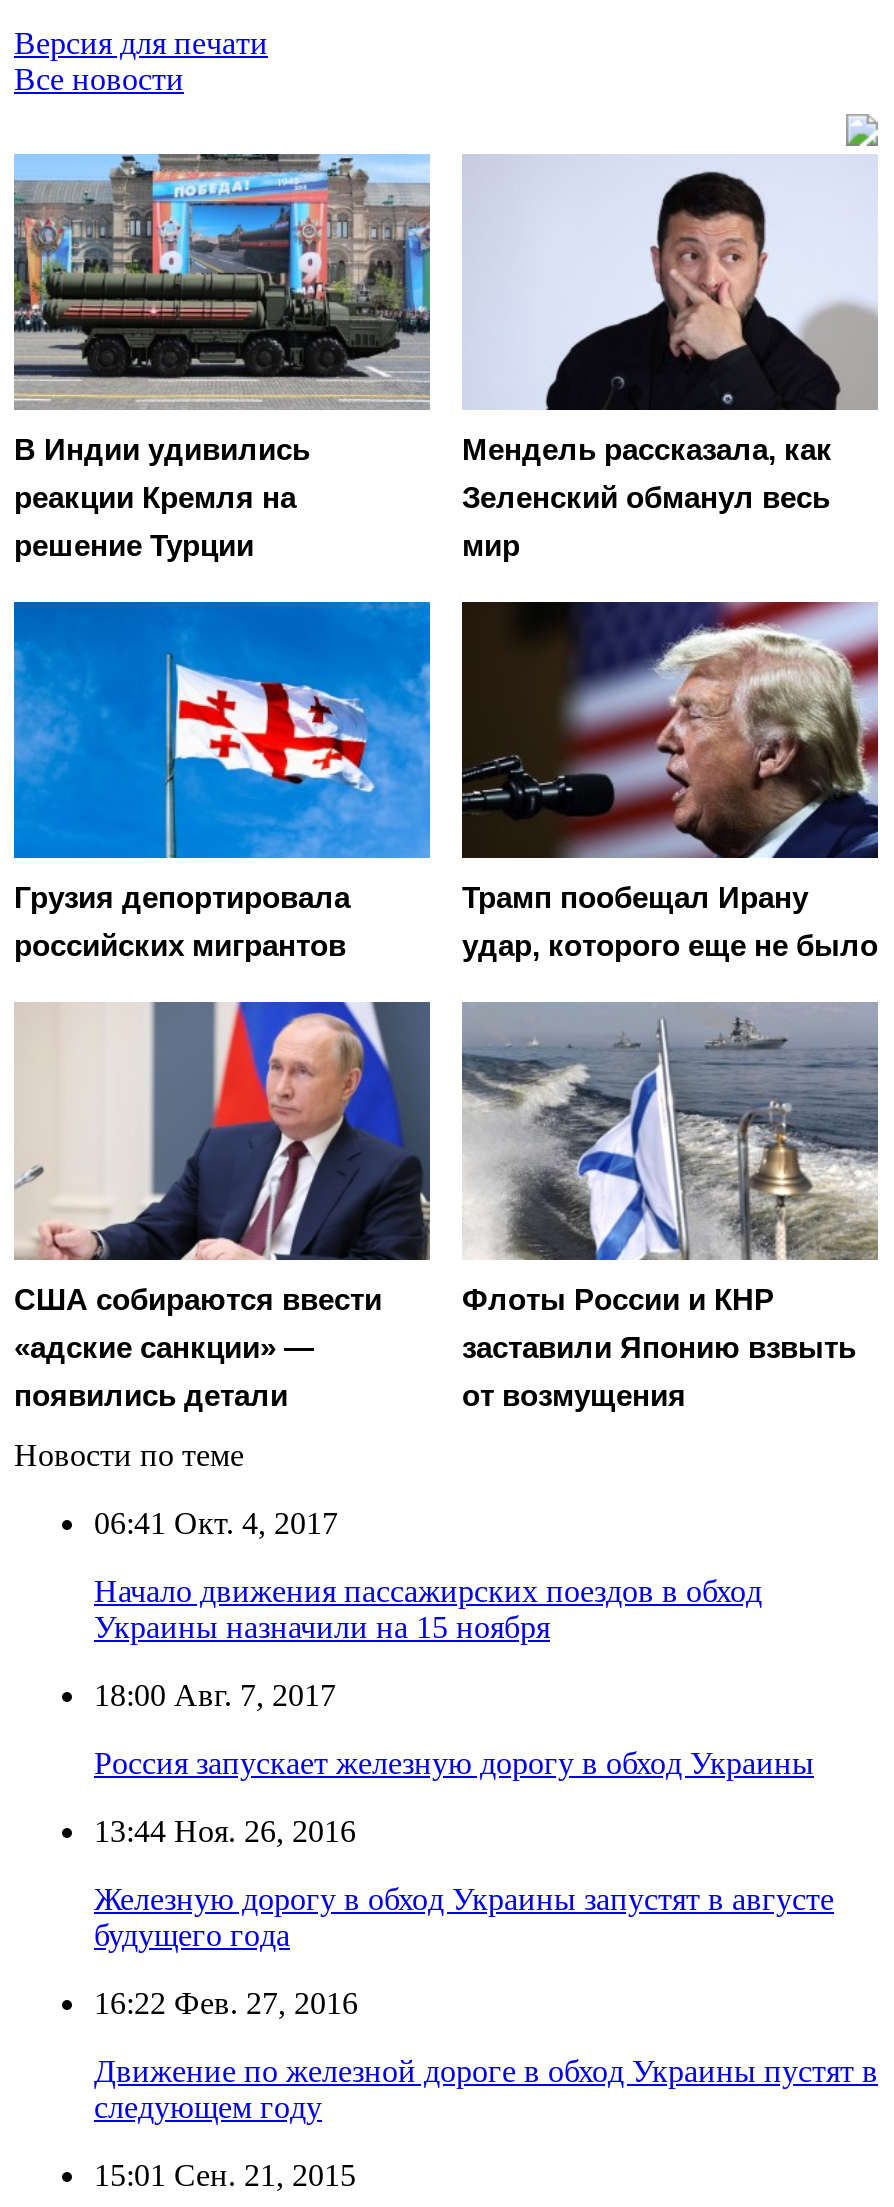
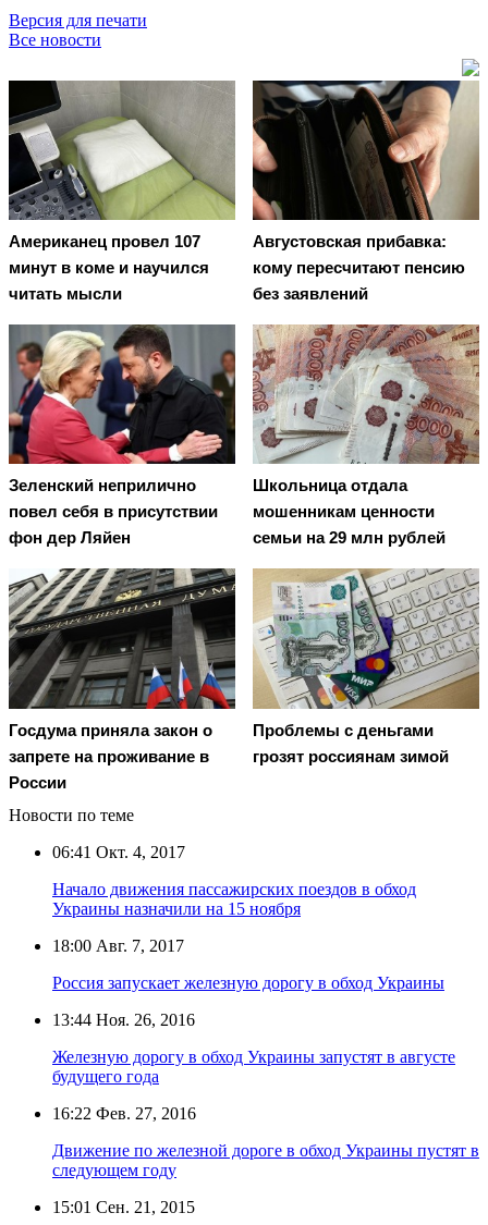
[12,154,430,562] [image] | В Индии удивились | реакции Кремля на | решение Турции -> [8,79,235,303] [image] | Американец провел 107 | минут в коме и научился | читать мысли
[462,154,878,562] [image] | Мендель рассказала, как | Зеленский обманул весь | мир -> [252,79,480,303] [image] | Августовская прибавка: | кому пересчитают пенсию | без заявлений
[12,600,432,963] [image] | Грузия депортировала | российских мигрантов -> [8,323,236,547] [image] | Зеленский неприлично | повел cебя в присутствии | фон дер Ляйен
[460,600,880,963] [image] | Трамп пообещал Ирану | удар, которого еще не было -> [252,323,480,547] [image] | Школьница отдала | мошенникам ценности | семьи на 29 млн рублей
[14,1000,432,1411] [image] | США собираются ввести | «адские санкции» — | появились детали -> [8,567,236,791] [image] | Госдума приняла закон о | запрете на проживание в | России
[462,1004,878,1411] [image] | Флоты России и КНР | заставили Японию взвыть | от возмущения -> [253,568,479,765] [image] | Проблемы с деньгами | грозят россиянам зимой

